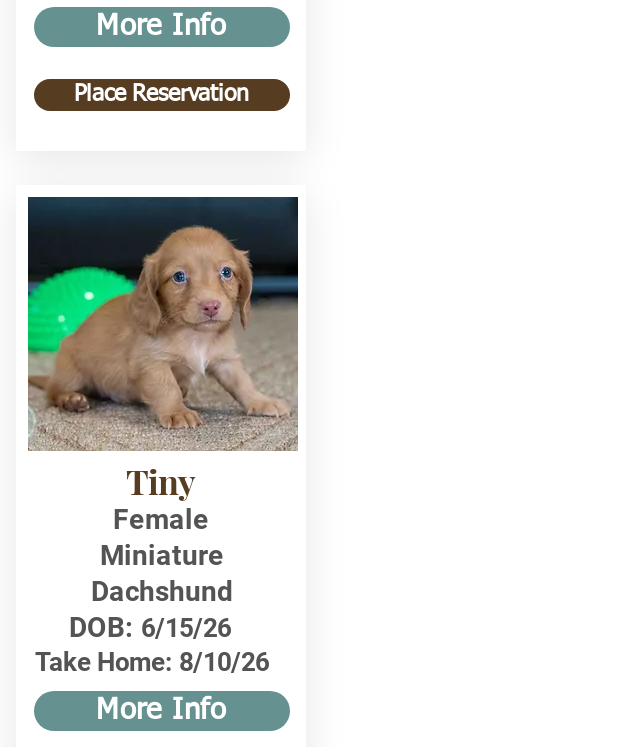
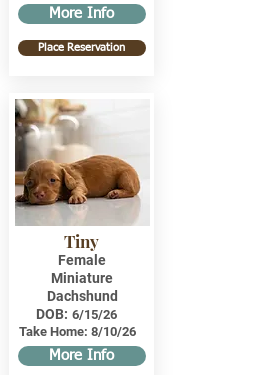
[26,195,300,451] [image] -> [14,98,150,225] [image]

